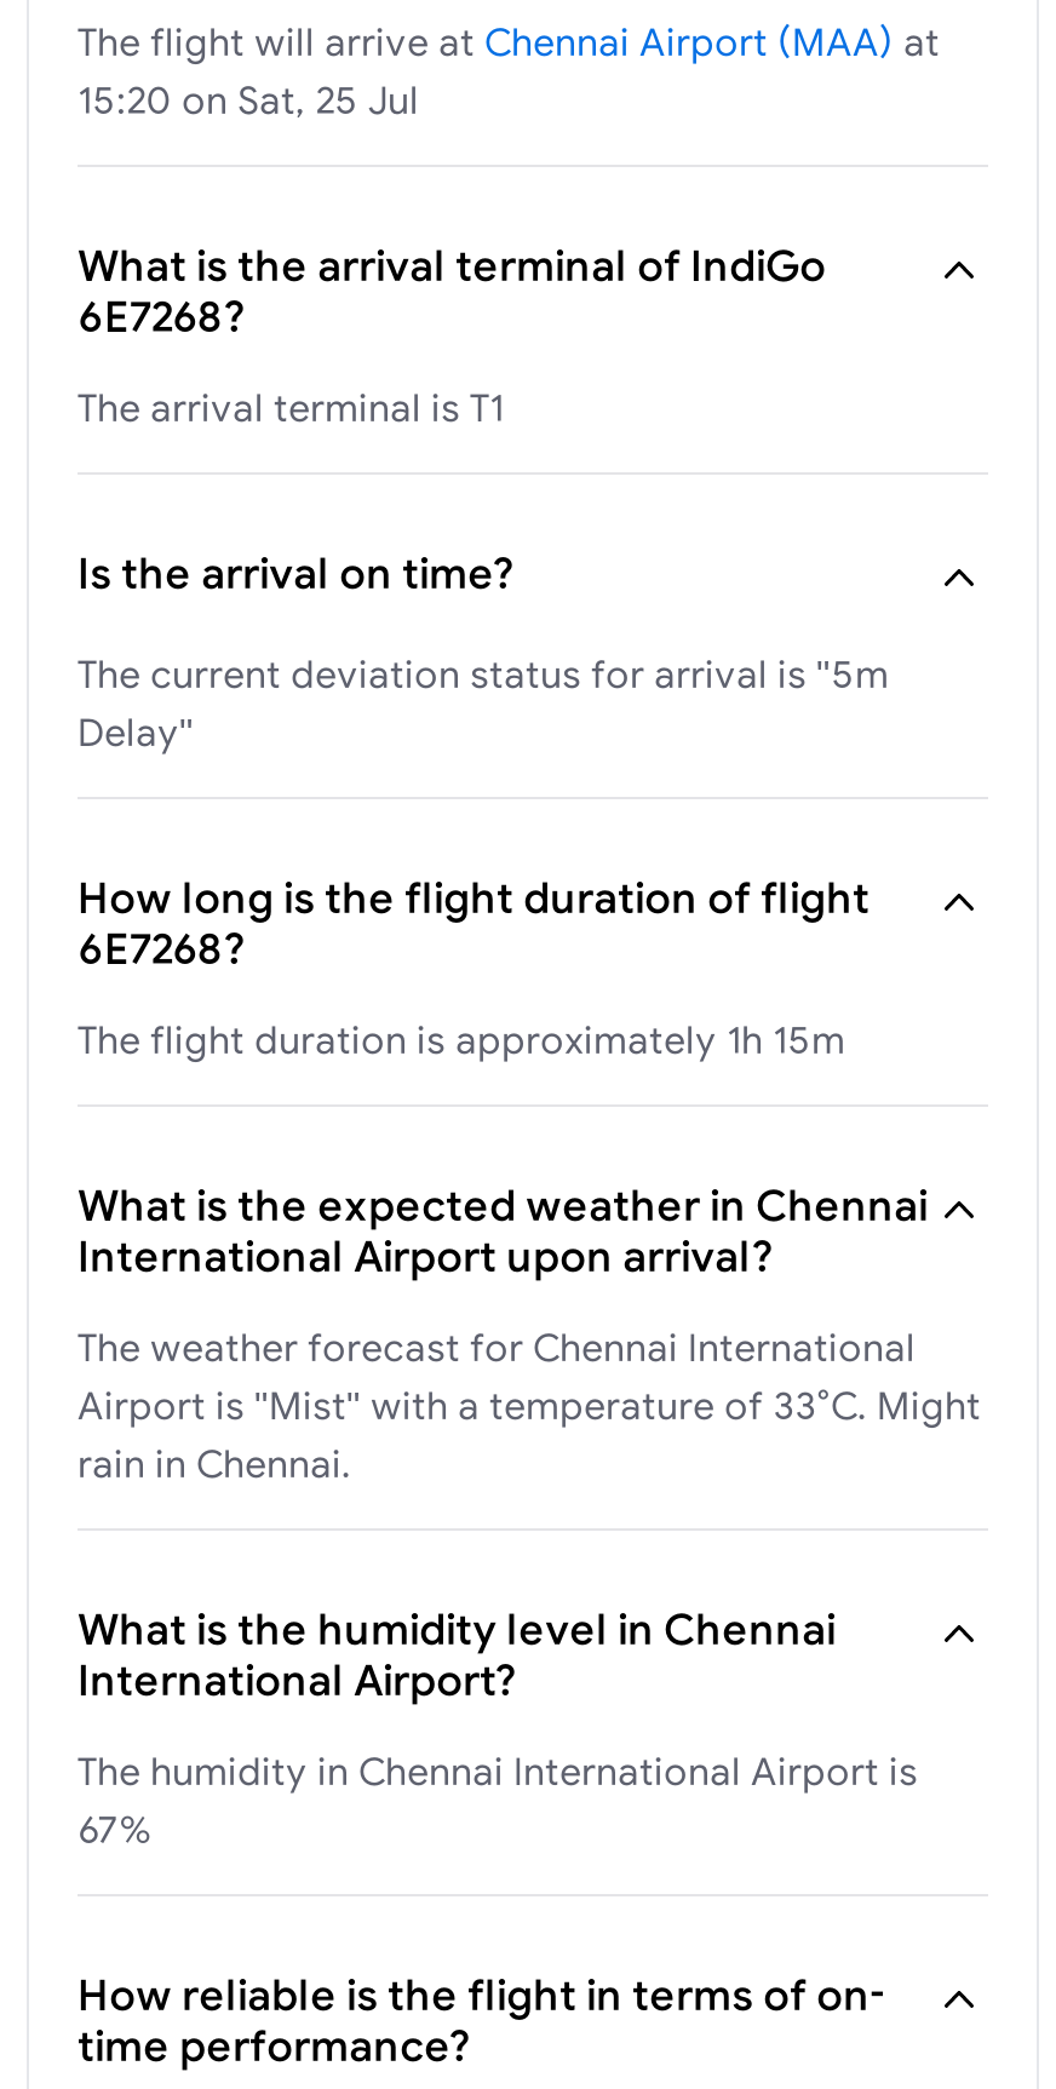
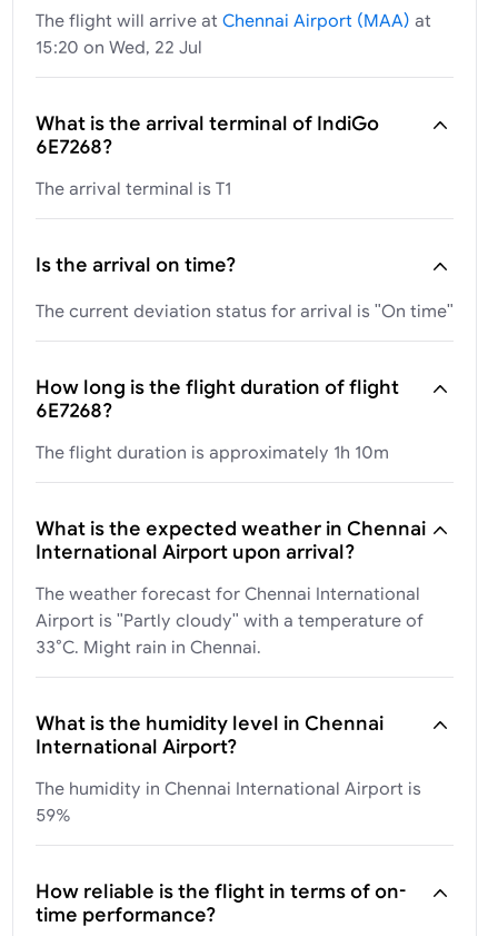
[78,79,419,122] 15:20 on Sat, 25 Jul -> [36,37,202,57] 15:20 on Wed, 22 Jul
[78,651,889,753] The current deviation status for arrival is "5m | Delay" -> [36,300,454,320] The current deviation status for arrival is "On time"
[78,1017,845,1061] The flight duration is approximately 1h 15m -> [36,442,389,462] The flight duration is approximately 1h 10m
[78,1383,981,1484] Airport is "Mist" with a temperature of 33°C. Might | rain in Chennai. -> [36,610,424,657] Airport is "Partly cloudy" with a temperature of | 33°C. Might rain in Chennai.
[78,1807,153,1850] 67% -> [36,805,71,825] 59%

